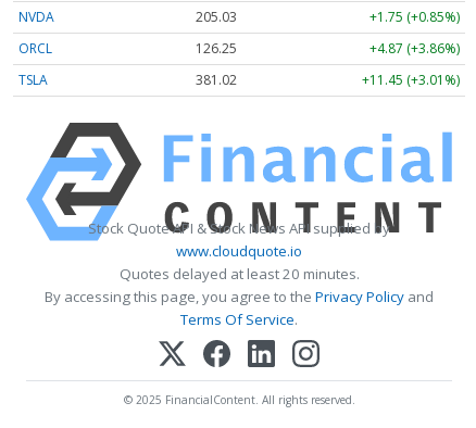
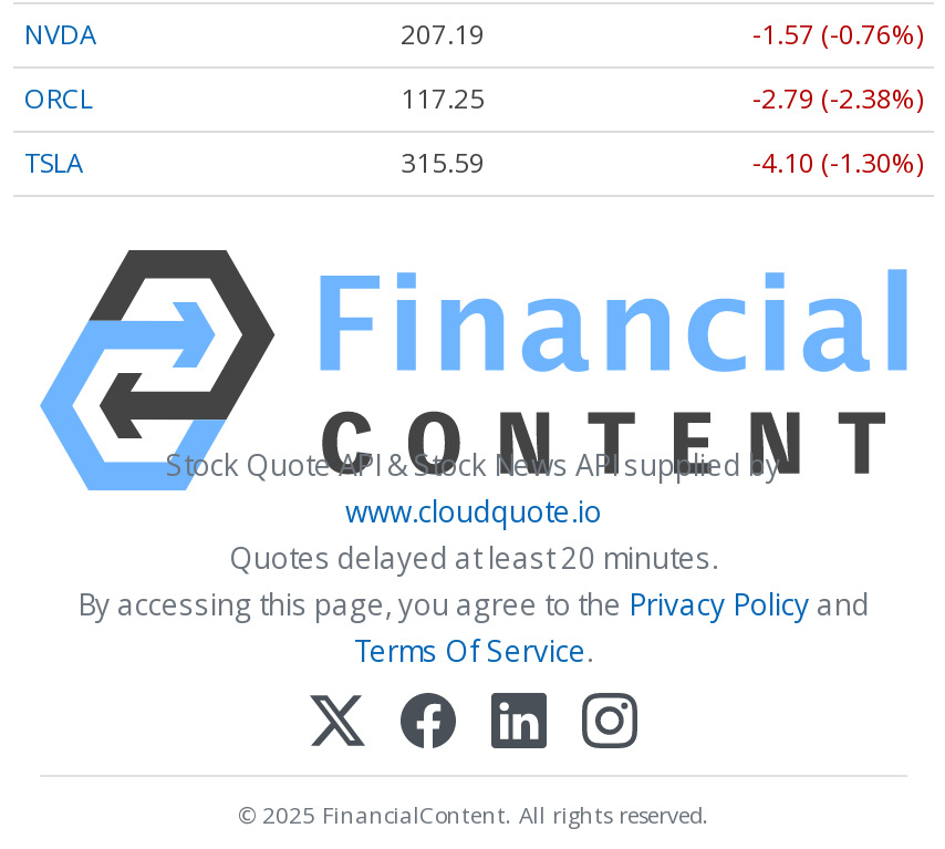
[196,8,237,26] 205.03 -> [401,16,485,54] 207.19
[369,8,460,26] +1.75 (+0.85%) -> [752,16,923,54] -1.57 (-0.76%)
[196,39,237,58] 126.25 -> [401,80,485,118] 117.25
[369,39,460,58] +4.87 (+3.86%) -> [752,80,923,118] -2.79 (-2.38%)
[196,71,237,89] 381.02 -> [401,144,485,182] 315.59
[362,71,460,89] +11.45 (+3.01%) -> [752,144,923,182] -4.10 (-1.30%)

